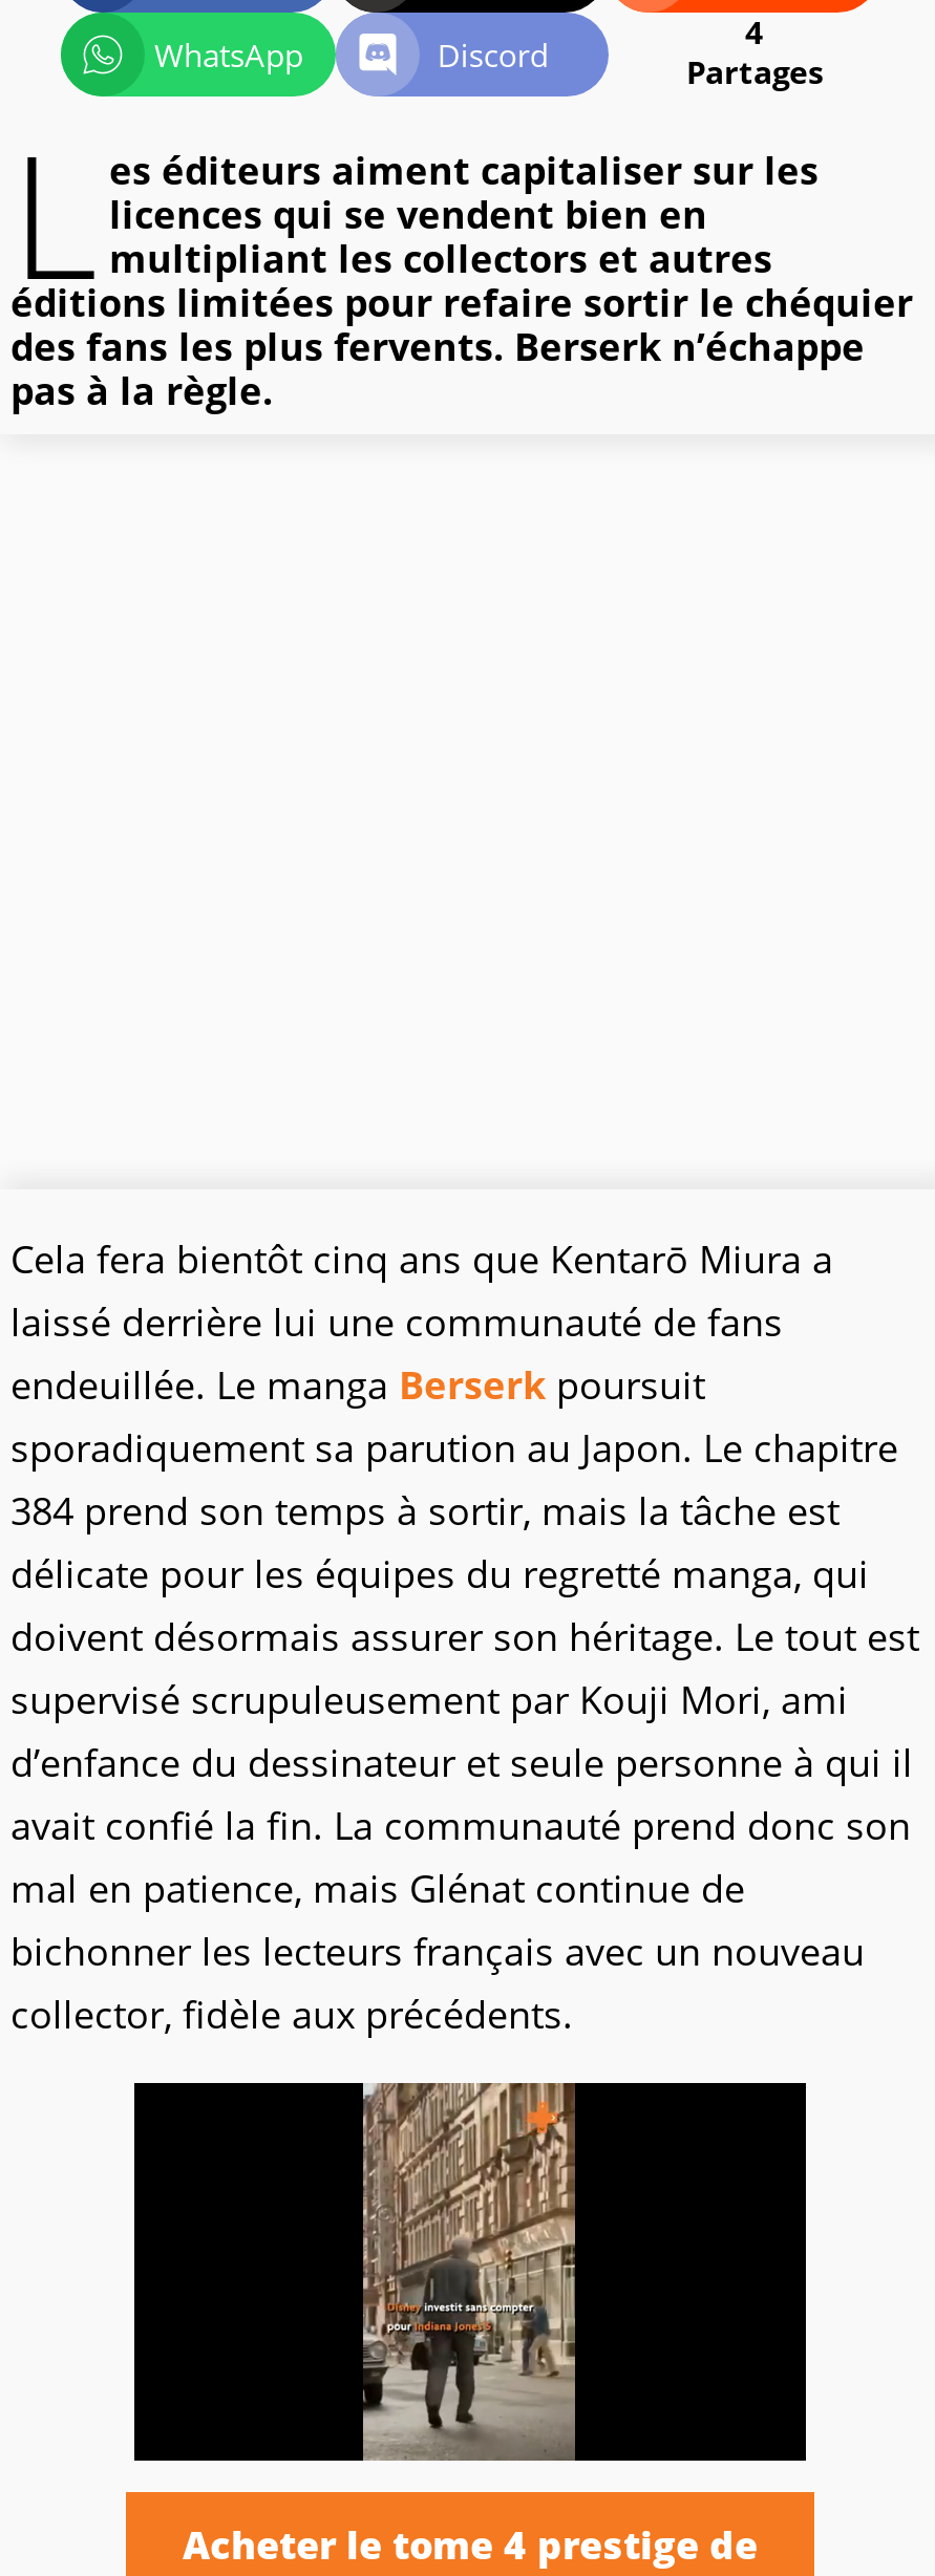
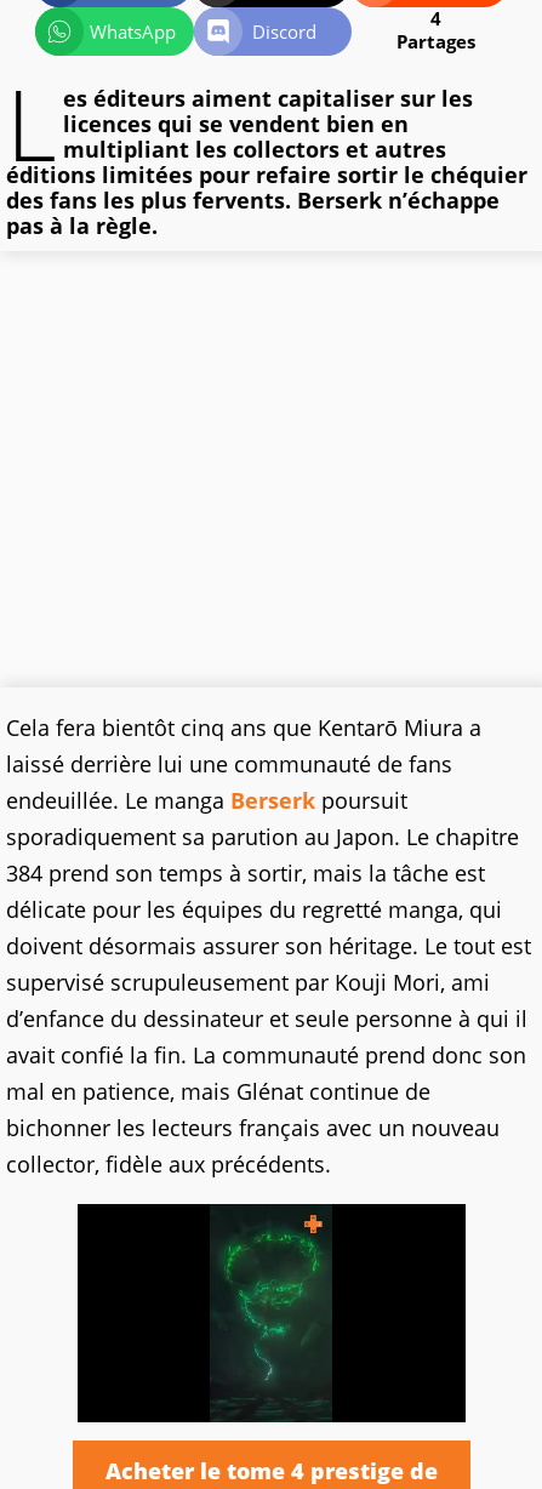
[361,2081,577,2463] [image] -> [210,1203,332,1424] [image]

